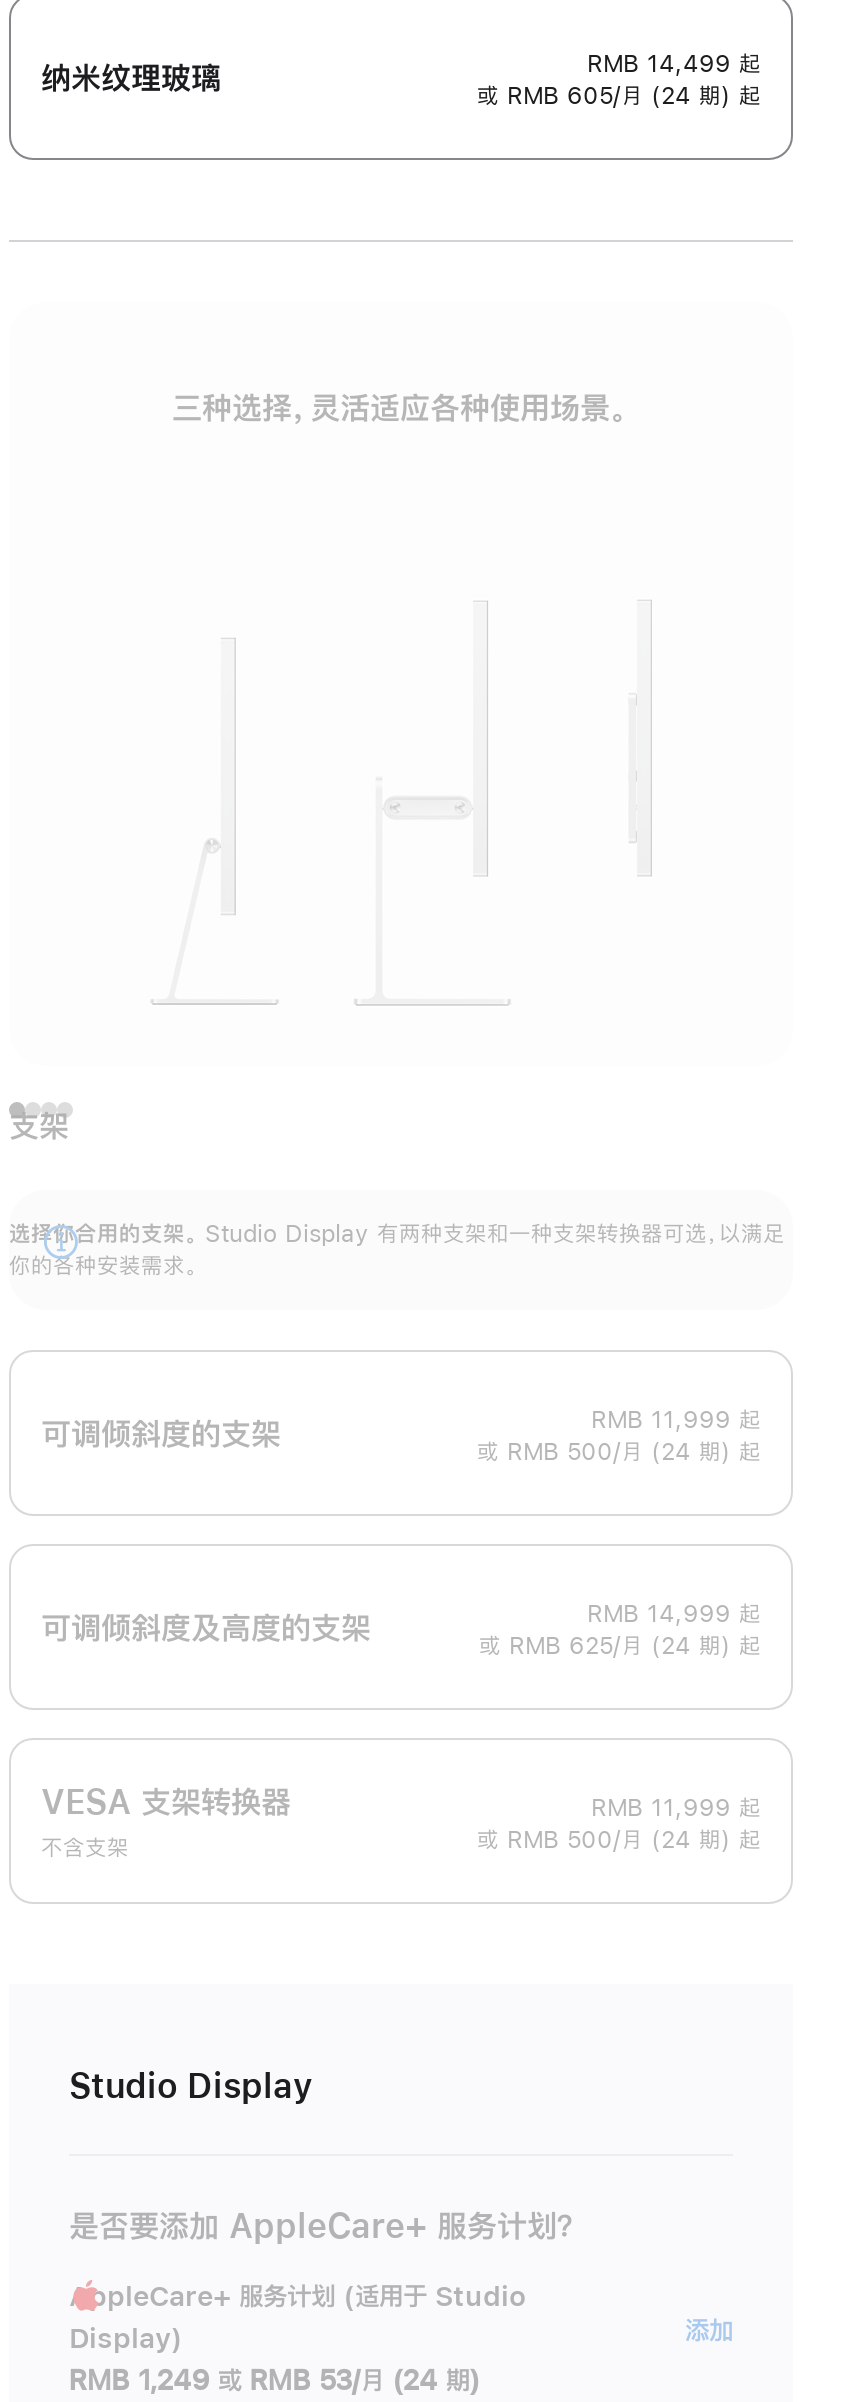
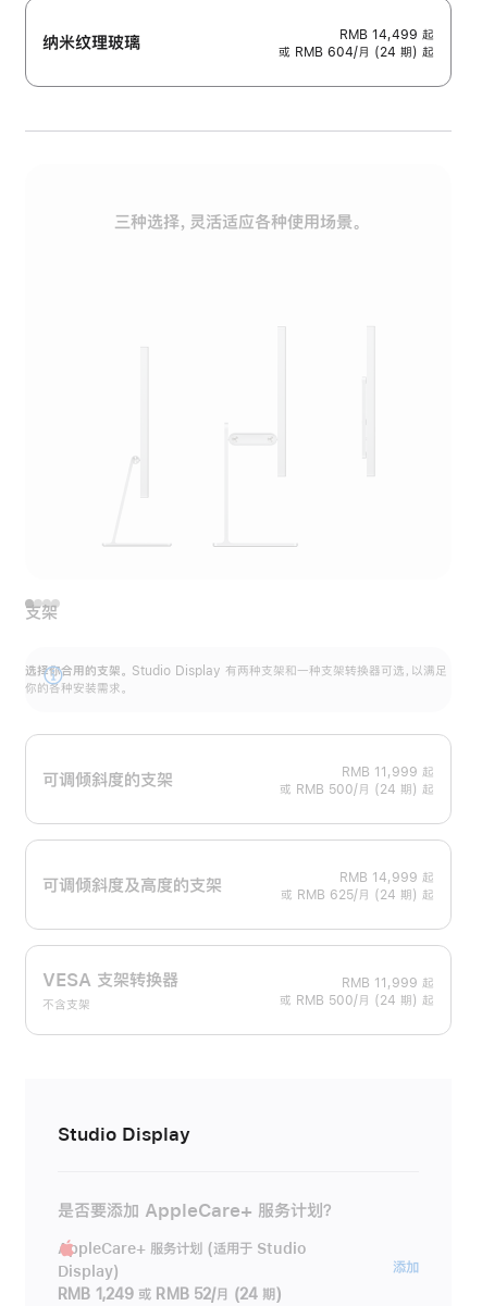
[477,84,761,108] 或 RMB 605/月 (24 期) 起 -> [279,46,434,59] 或 RMB 604/月 (24 期) 起
[69,2367,480,2395] RMB 1,249 或 RMB 53/月 (24 期) -> [58,1287,281,1302] RMB 1,249 或 RMB 52/月 (24 期)

